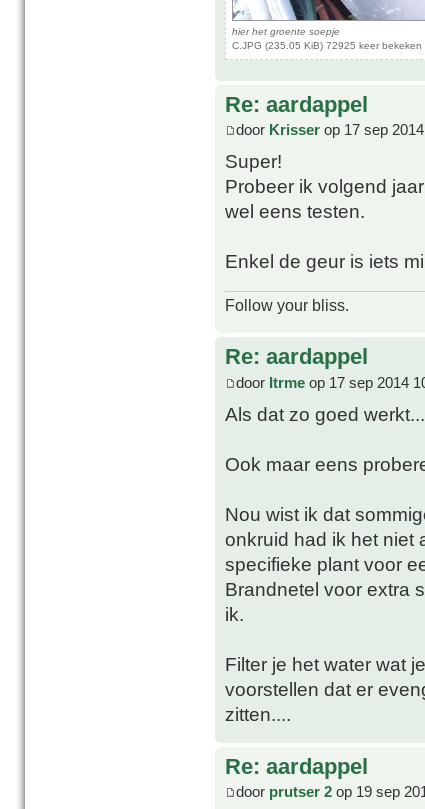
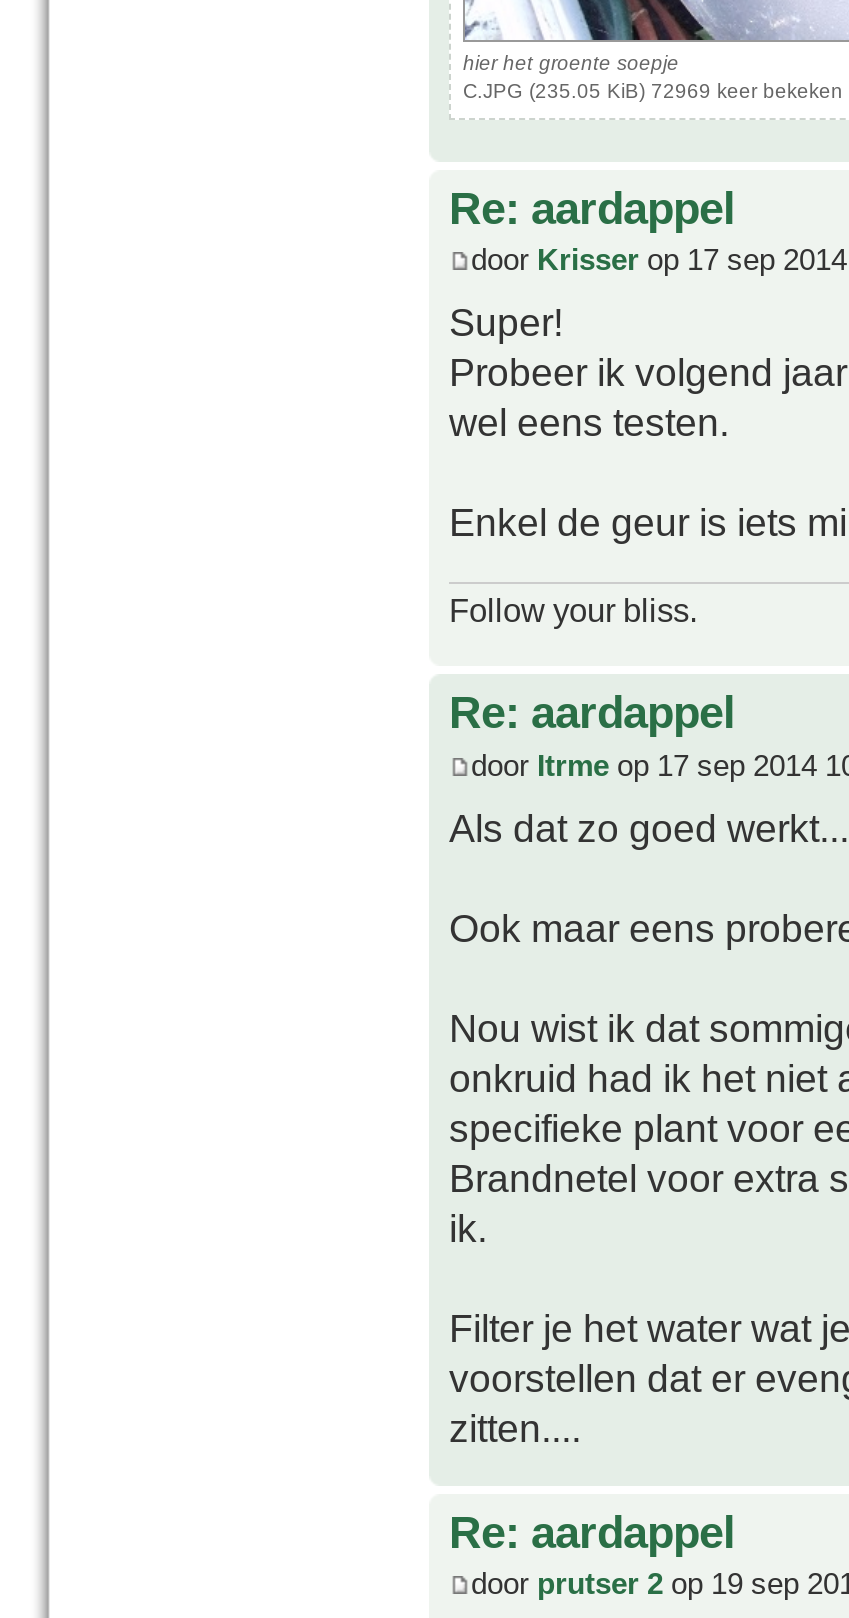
[232,40,422,51] C.JPG (235.05 KiB) 72925 keer bekeken -> [463,80,843,102] C.JPG (235.05 KiB) 72969 keer bekeken

